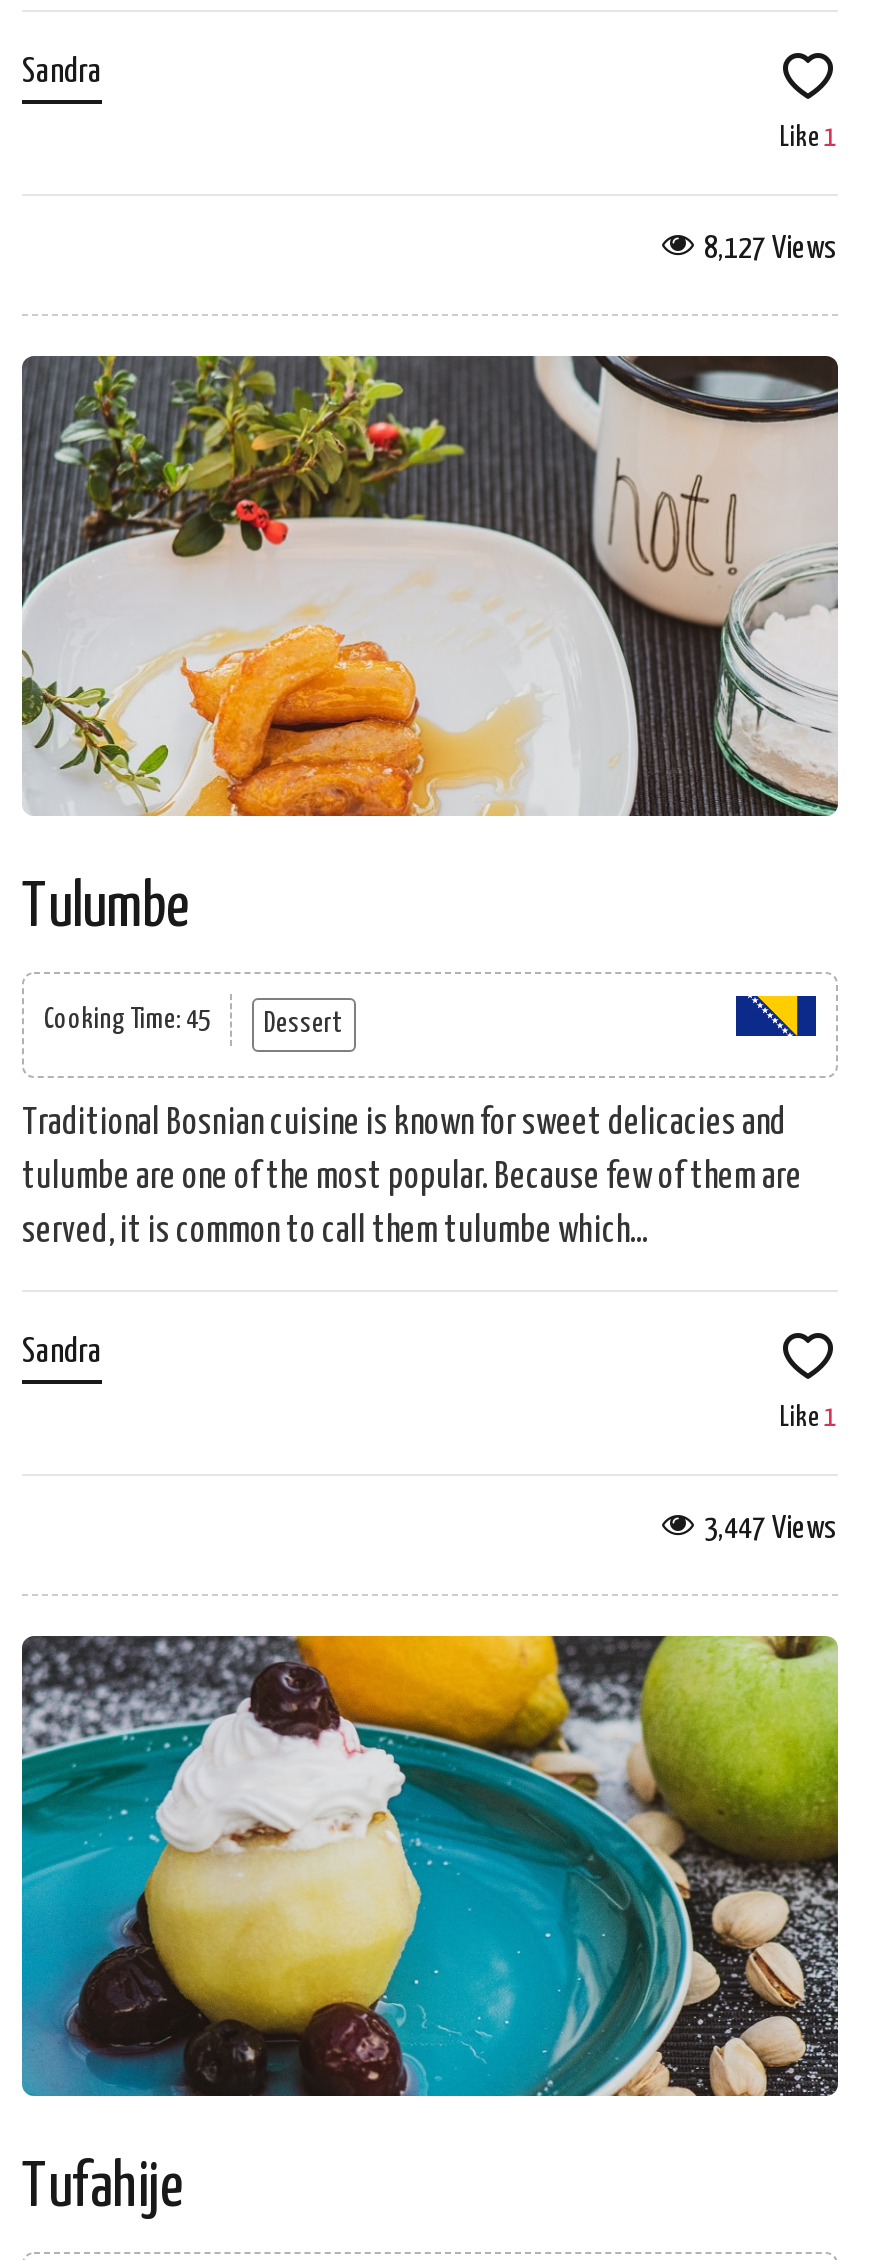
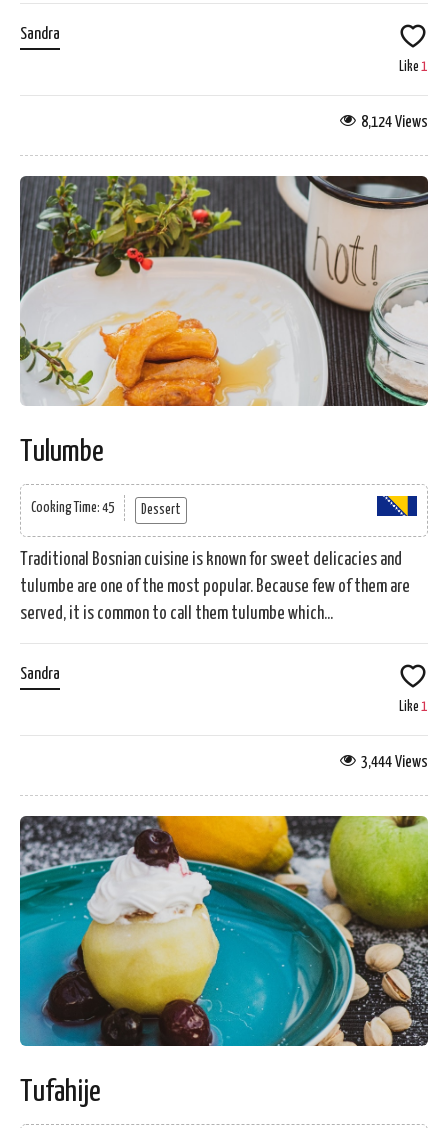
[704,235,838,265] 8,127 Views -> [361,115,428,130] 8,124 Views
[704,1514,838,1544] 3,447 Views -> [361,755,428,770] 3,444 Views

